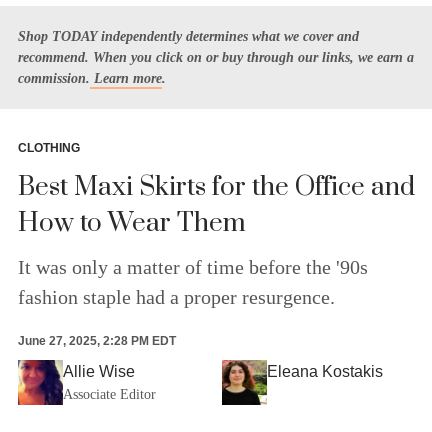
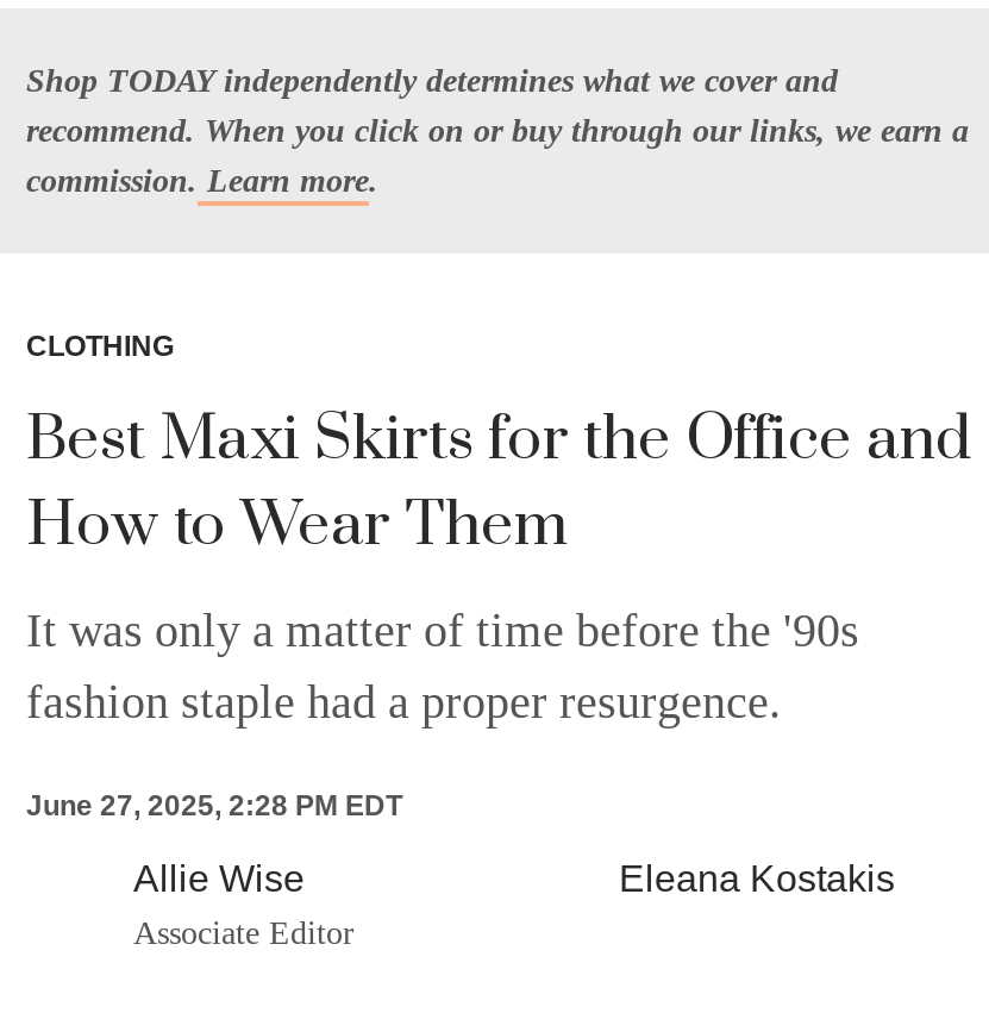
[17,359,64,406] [image] -> none
[221,359,268,406] [image] -> none

